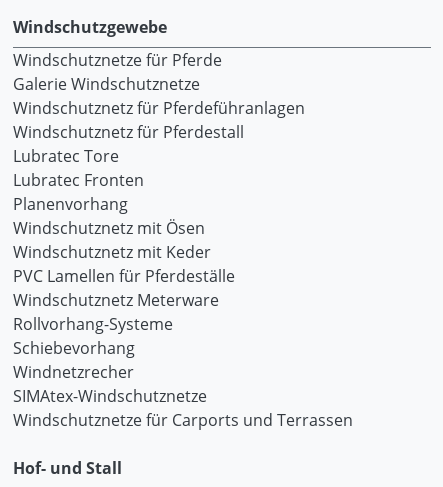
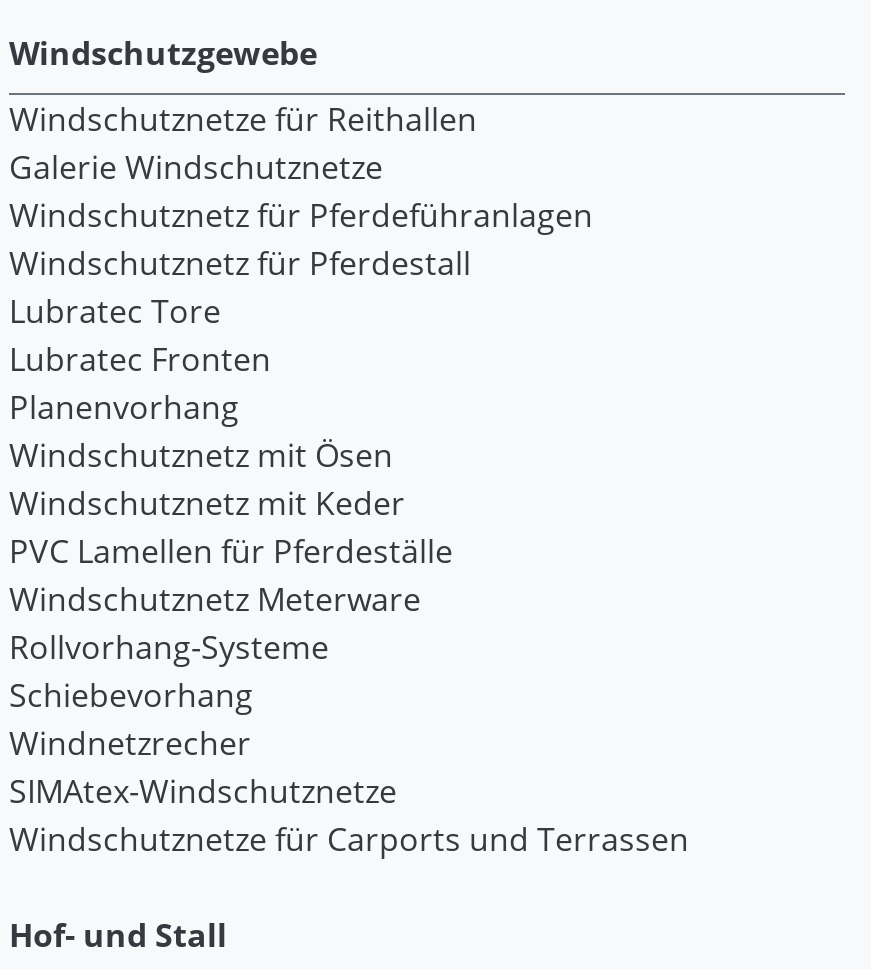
[13,49,222,71] Windschutznetze für Pferde -> [9,97,477,141] Windschutznetze für Reithallen

